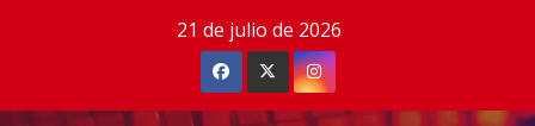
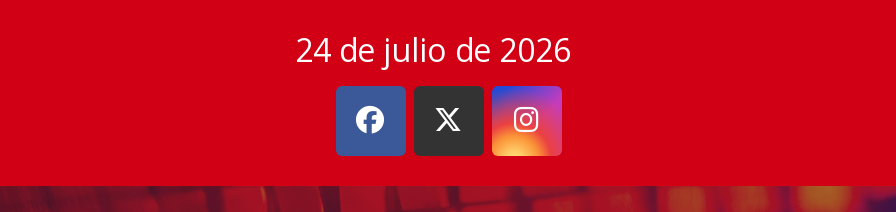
[176,17,341,43] 21 de julio de 2026 -> [295,28,571,72] 24 de julio de 2026

